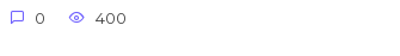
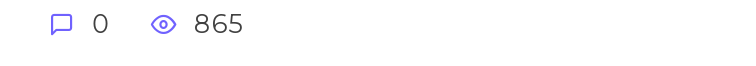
[96,9,127,27] 400 -> [194,10,242,40] 865

